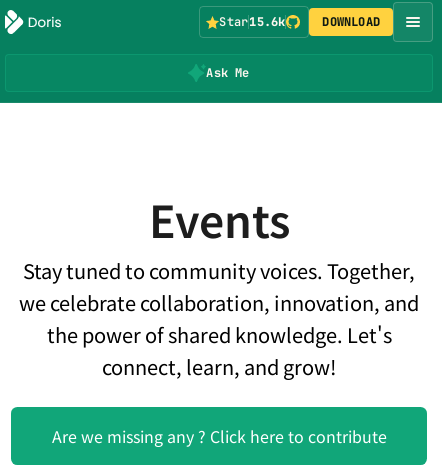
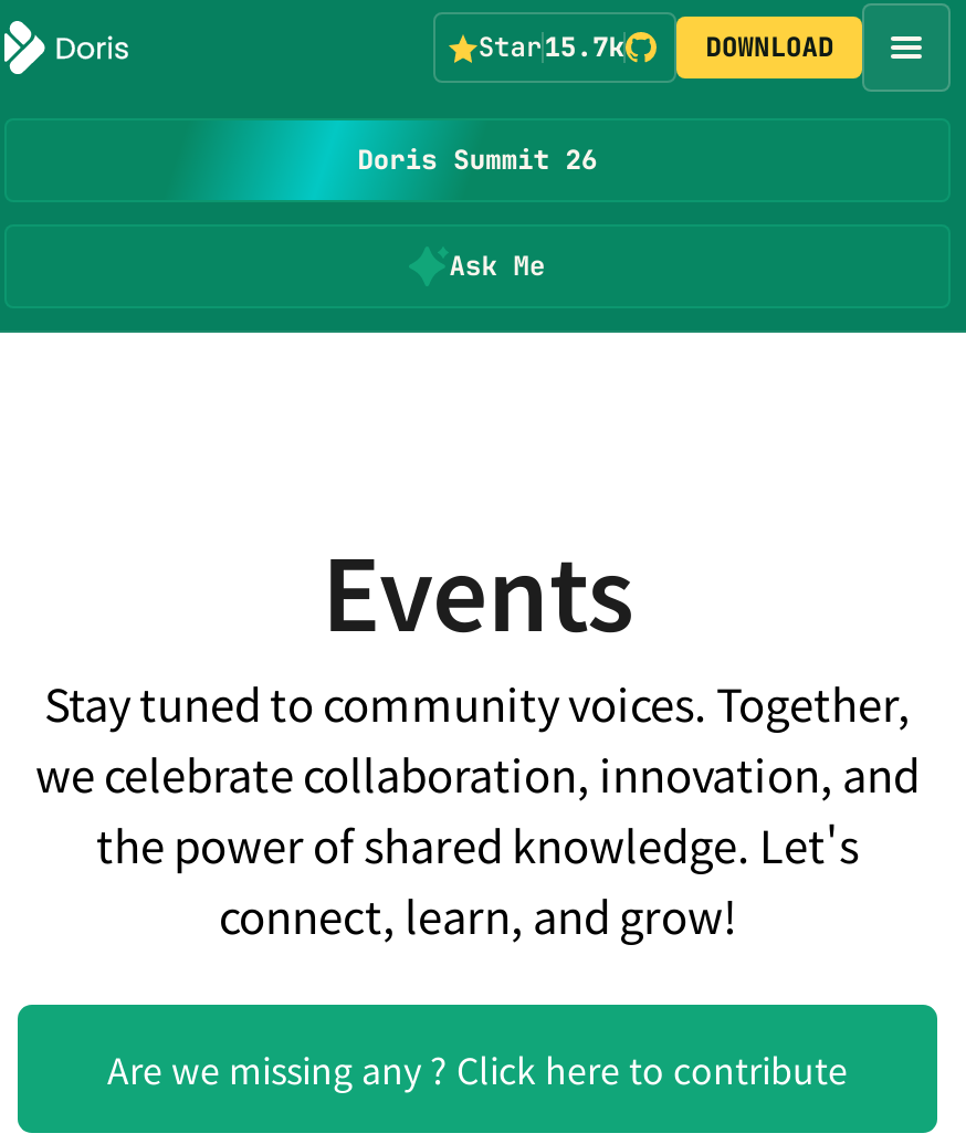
[219,14,285,30] Star15.6k -> [478,30,624,65] Star15.7k
none -> [210,120,598,200] [image] | Doris Summit 26

